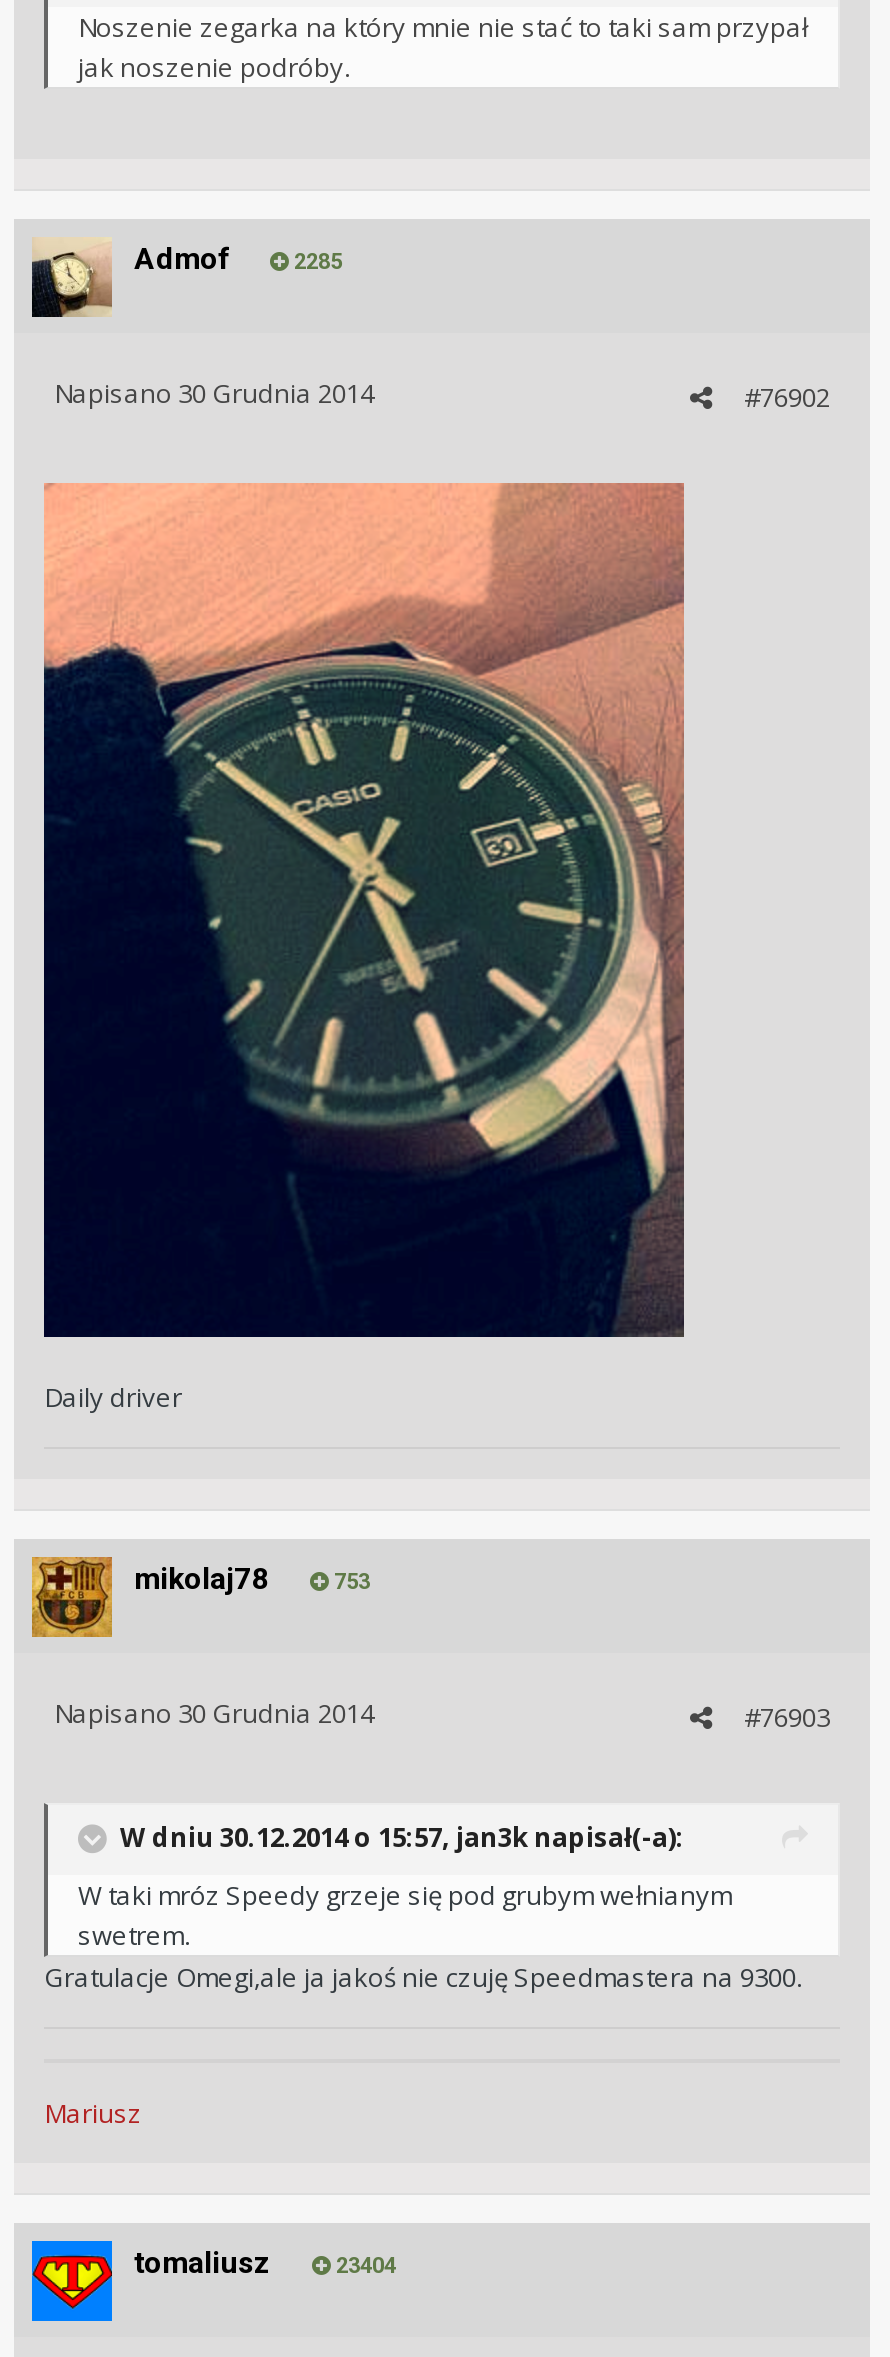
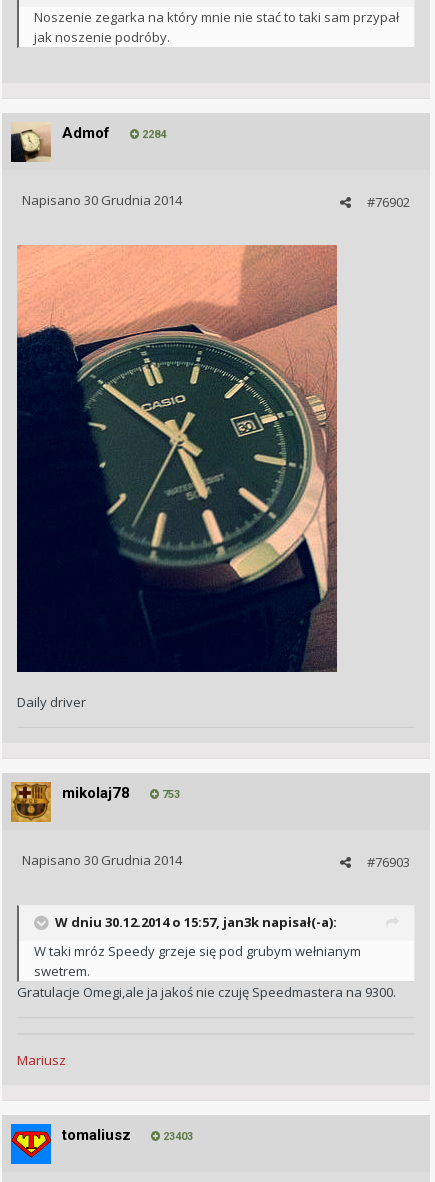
[288,249,342,275] 2285 -> [139,128,166,141] 2284
[330,2253,396,2279] 23404 -> [160,1130,193,1143] 23403

